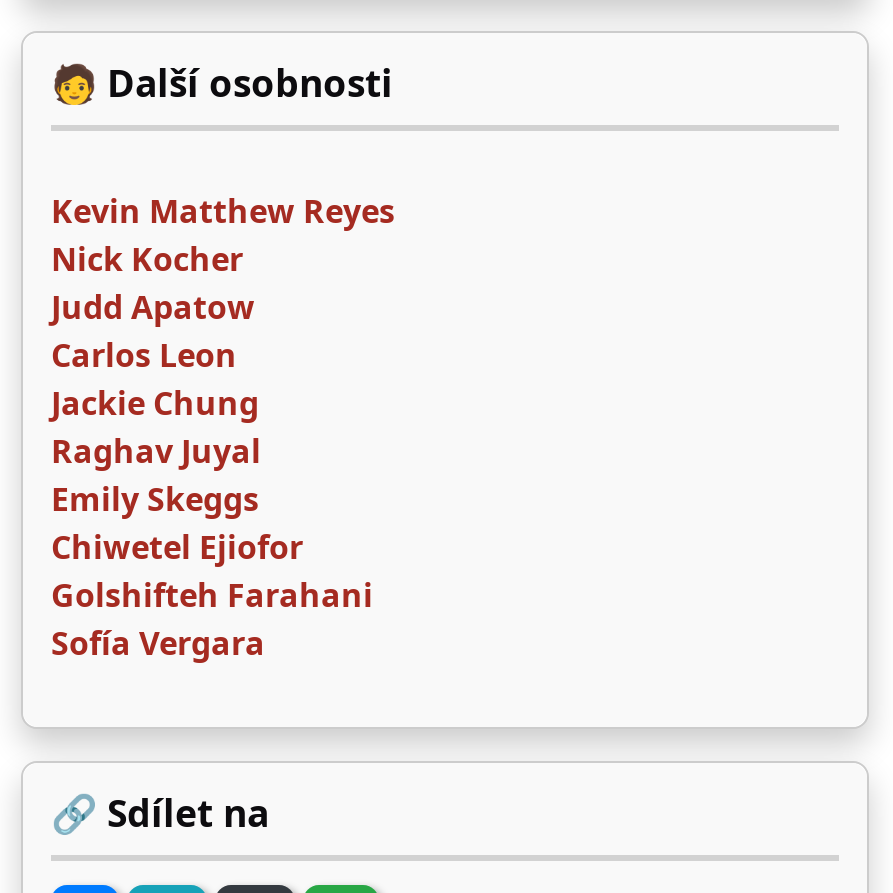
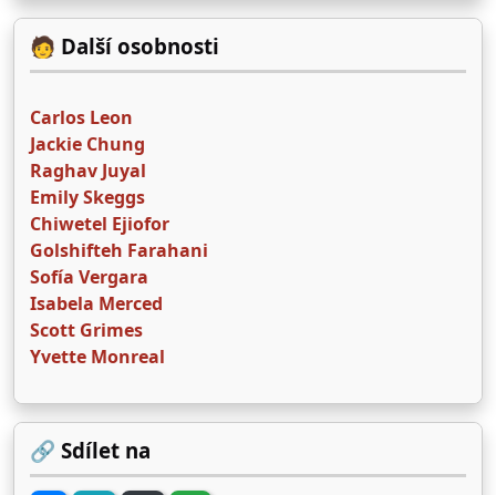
[51,189,395,329] Kevin Matthew Reyes | Nick Kocher | Judd Apatow -> none
moved [51,333,373,665] -> [30,105,208,289]: Carlos Leon | Jackie Chung | Raghav Juyal | Emily Skeggs | Chiwetel Ejiofor | Golshifteh Farahani | Sofía Vergara
none -> [30,291,165,369] Isabela Merced | Scott Grimes | Yvette Monreal

